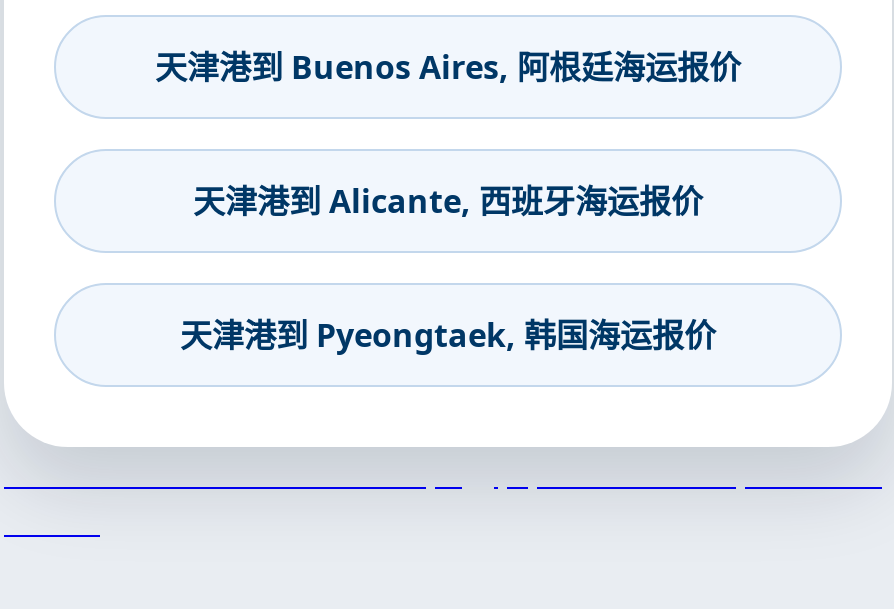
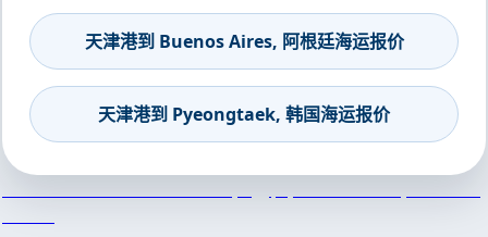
[193,179,703,223] 天津港到 Alicante, 西班牙海运报价 -> none

